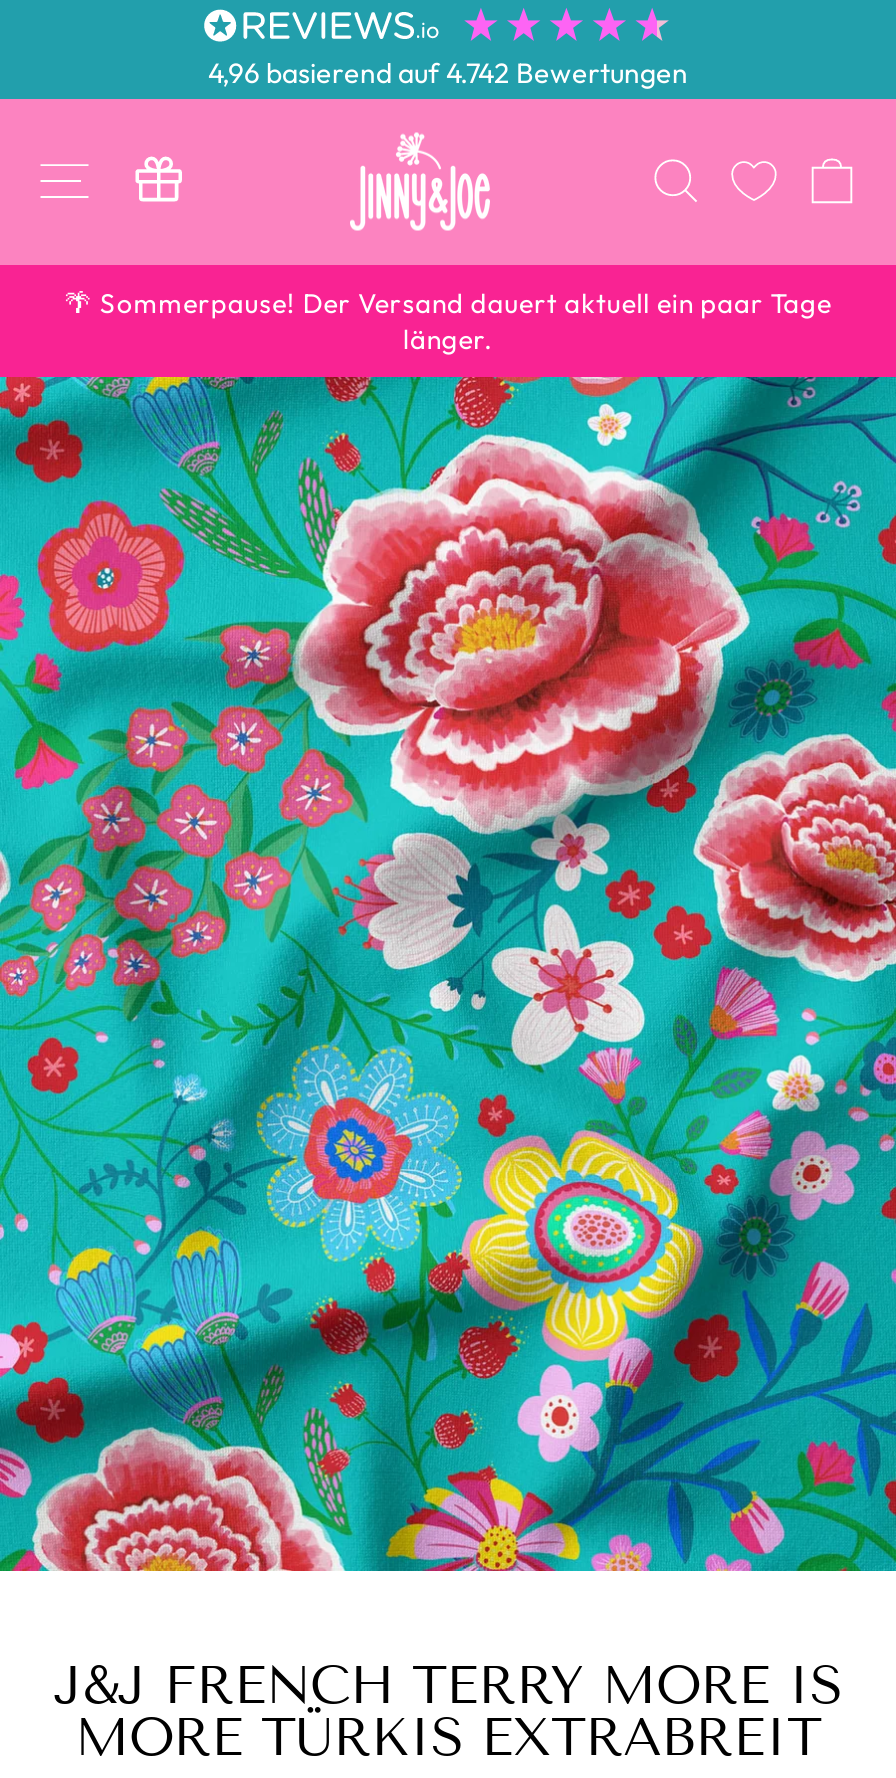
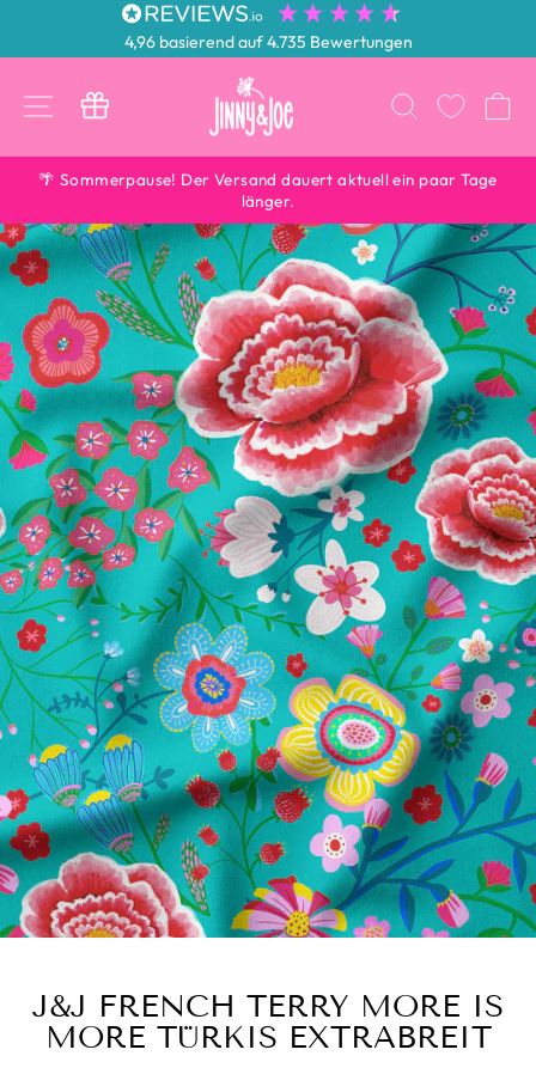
[208,55,688,91] 4,96 basierend auf 4.742 Bewertungen -> [124,31,412,53] 4,96 basierend auf 4.735 Bewertungen

